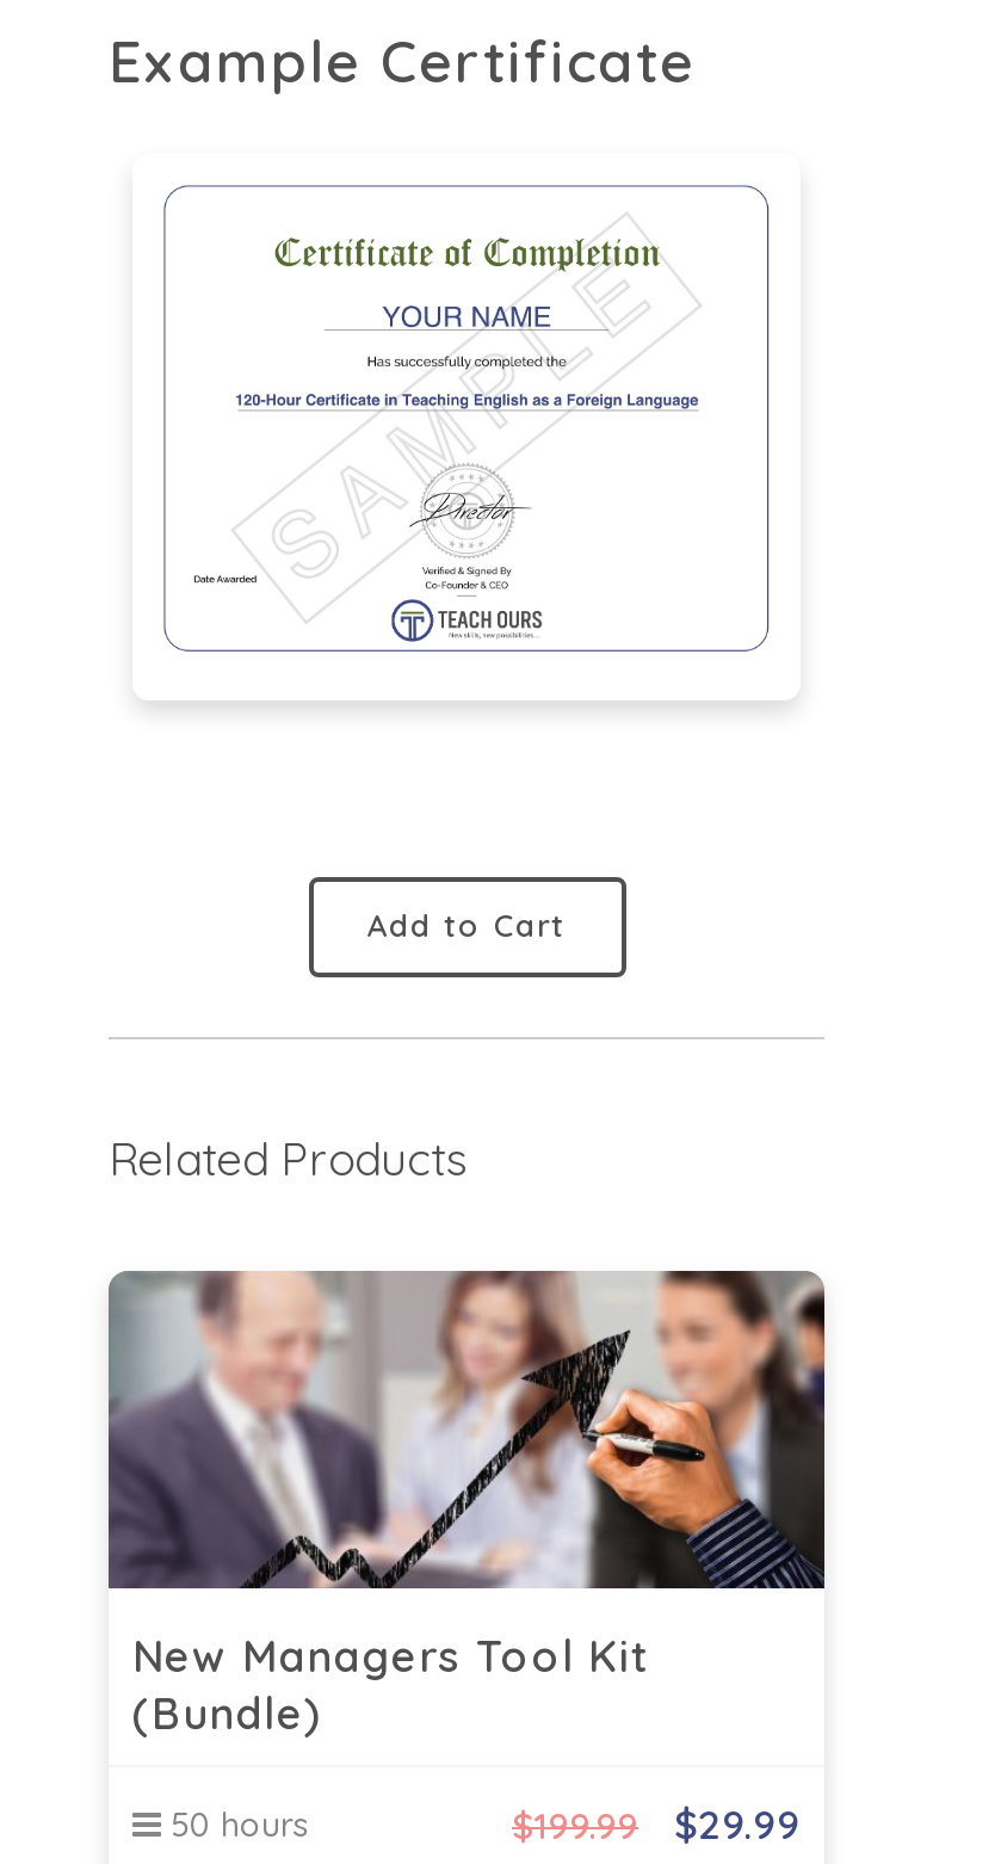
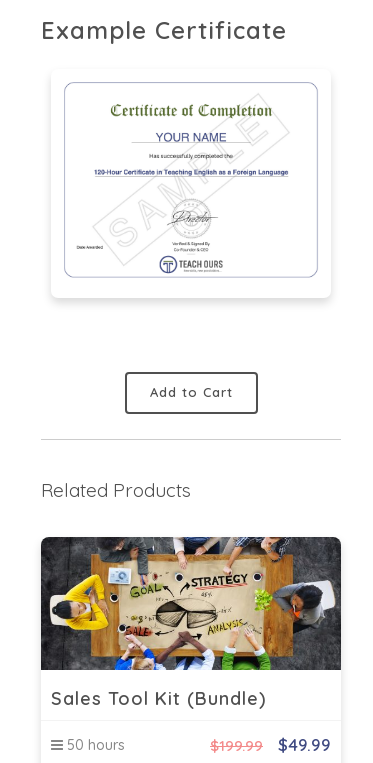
[109,1269,827,1740] [image] | New Managers Tool Kit | (Bundle) -> [41,536,341,710] [image] | Sales Tool Kit (Bundle)
[512,1797,801,1848] $199.99 $29.99 -> [210,734,331,755] $199.99 $49.99

